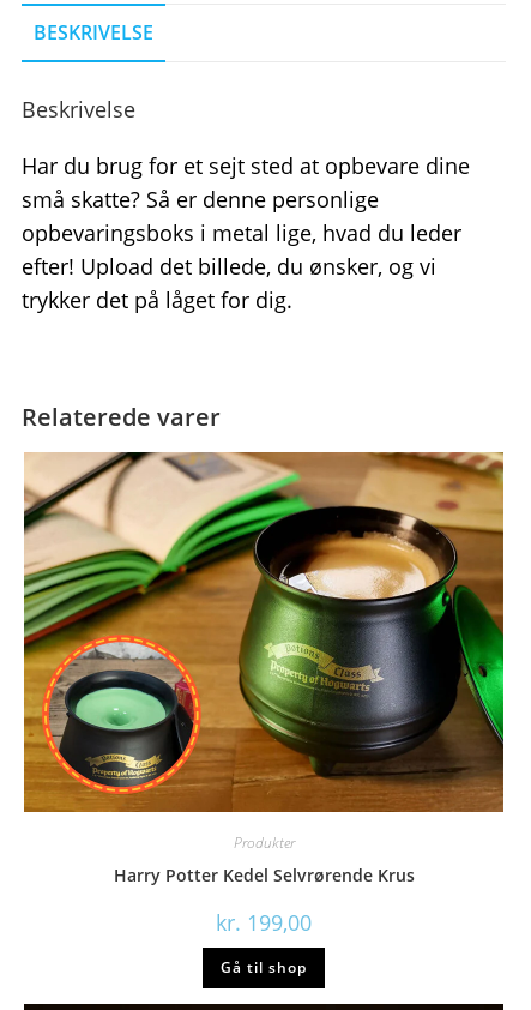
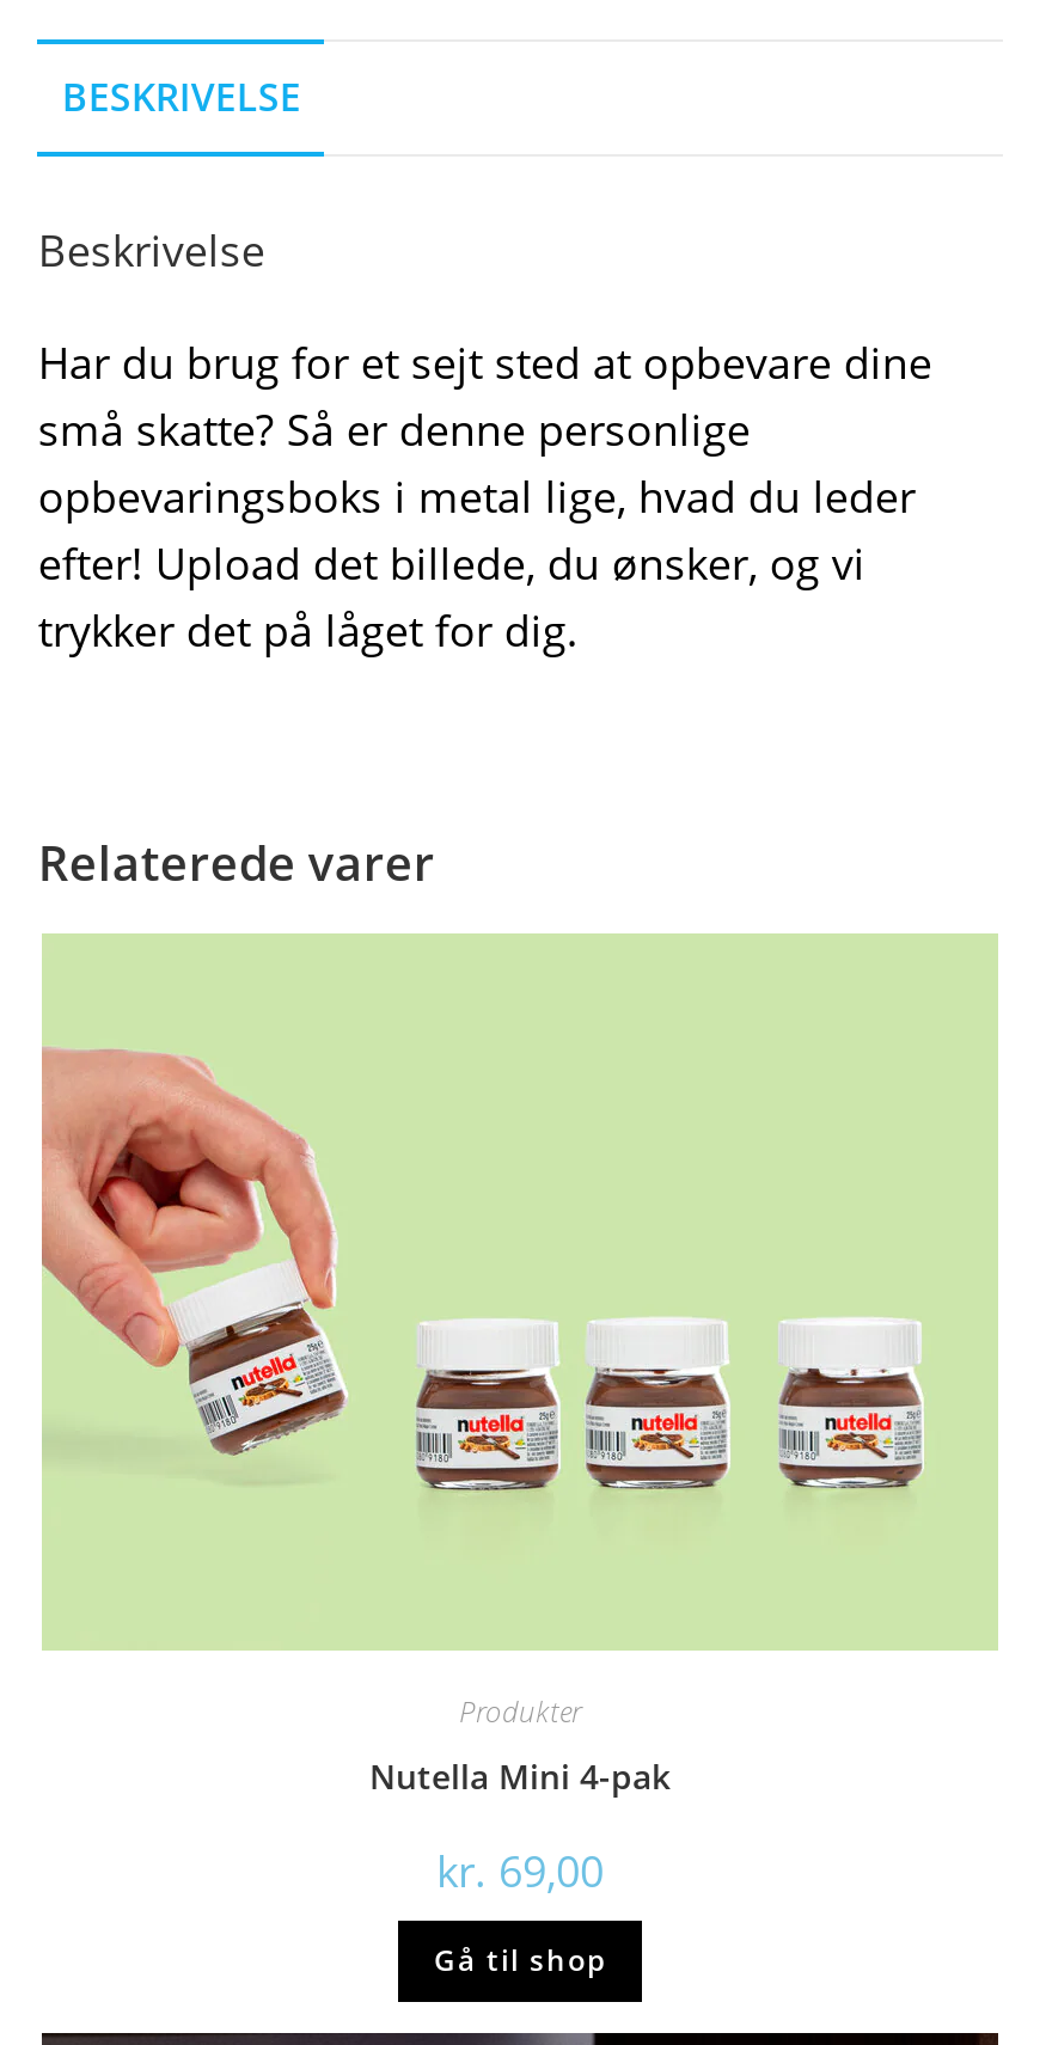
[23,451,505,813] [image] -> [42,933,998,1651] [image]
[113,864,414,887] Harry Potter Kedel Selvrørende Krus -> [369,1754,671,1800] Nutella Mini 4-pak
[216,909,312,937] kr. 199,00 -> [436,1843,604,1900] kr. 69,00

